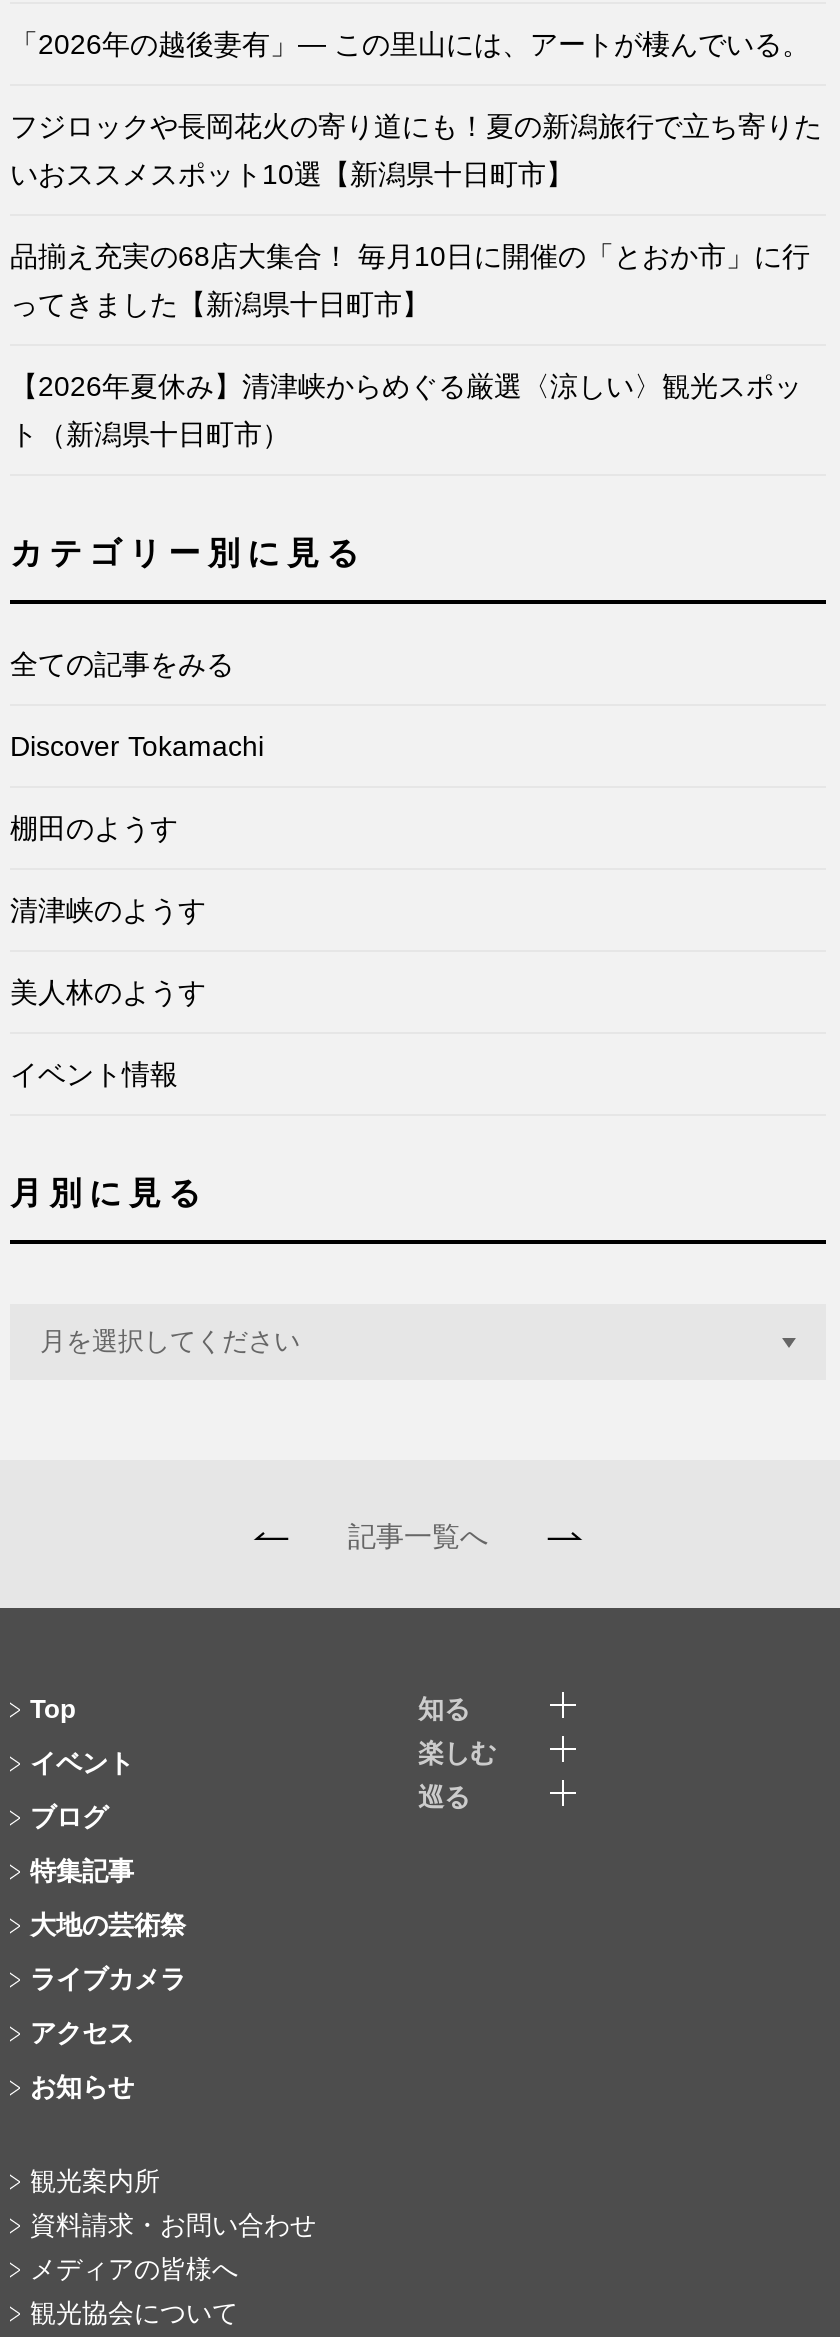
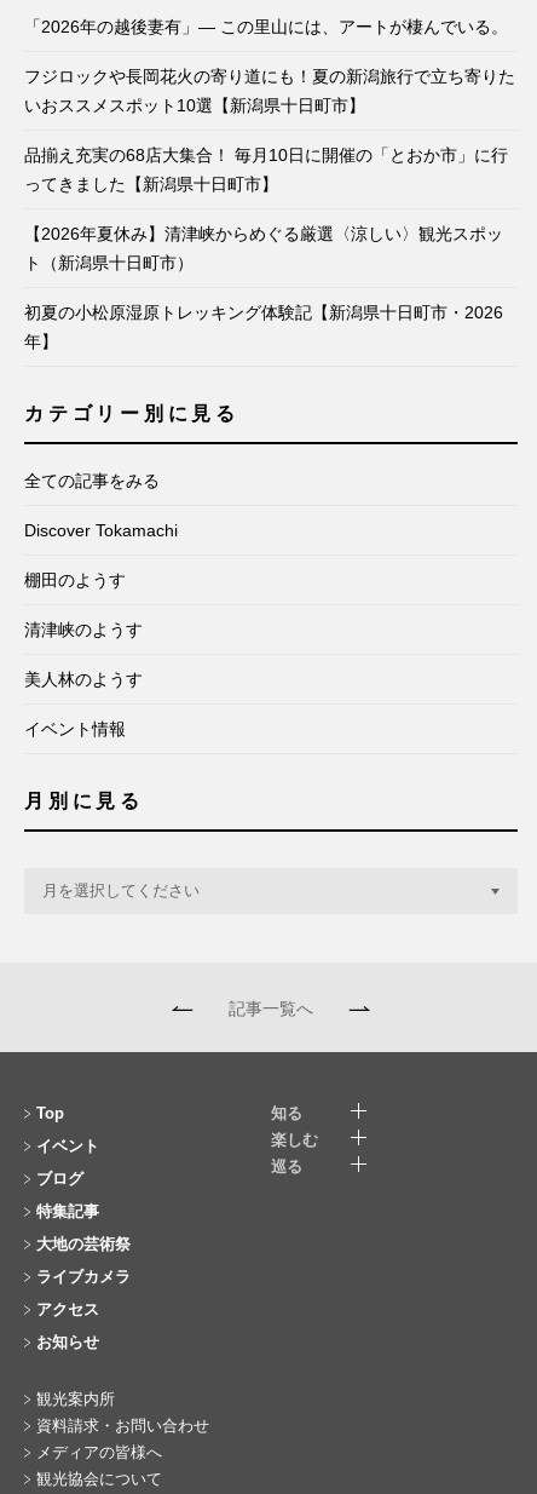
none -> [24,303,503,351] 初夏の小松原湿原トレッキング体験記【新潟県十日町市・2026 | 年】

